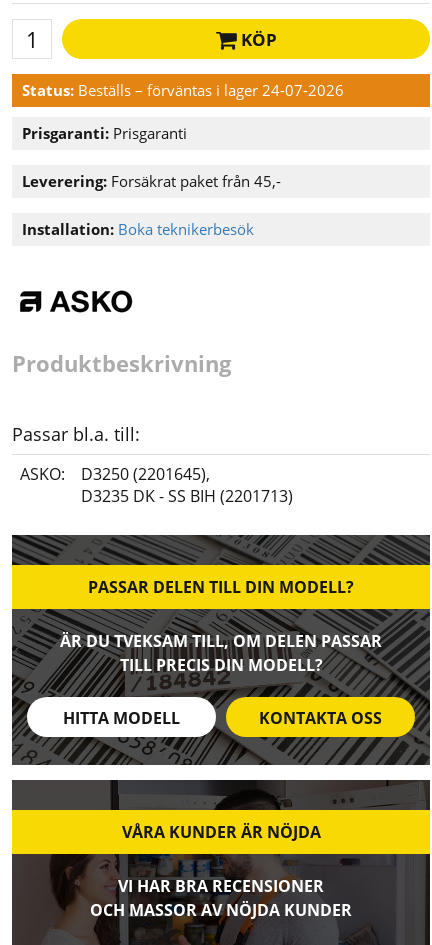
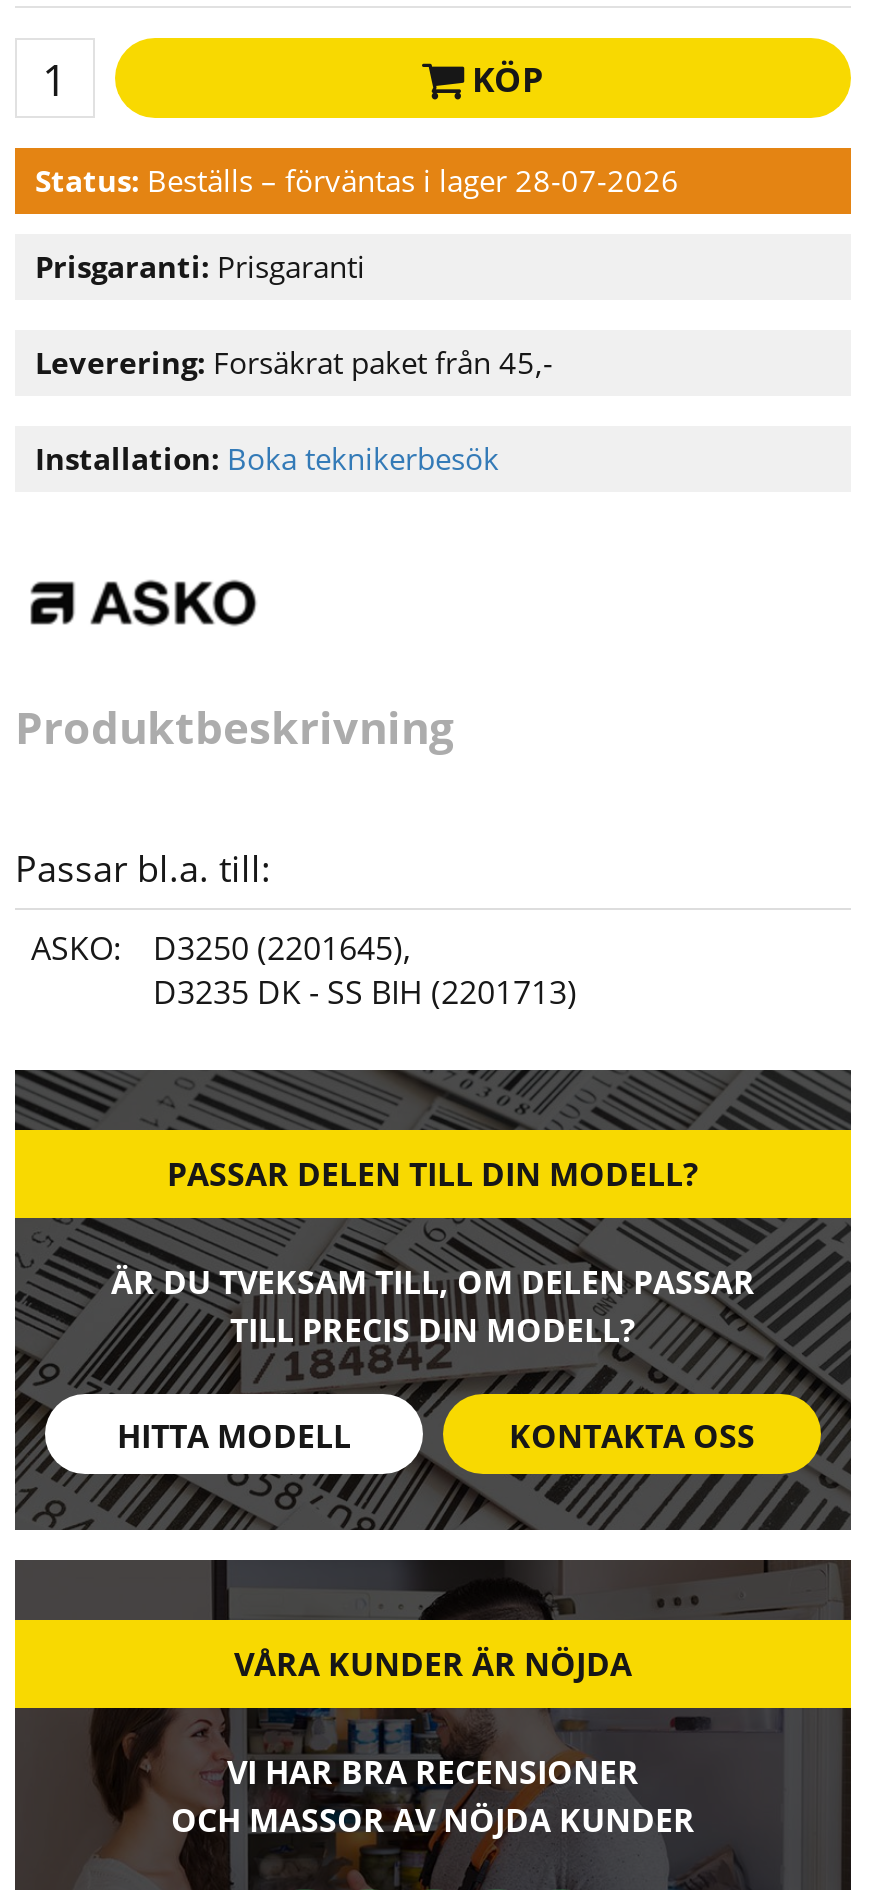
[22,79,344,99] Status: Beställs – förväntas i lager 24-07-2026 -> [35,159,679,199] Status: Beställs – förväntas i lager 28-07-2026

